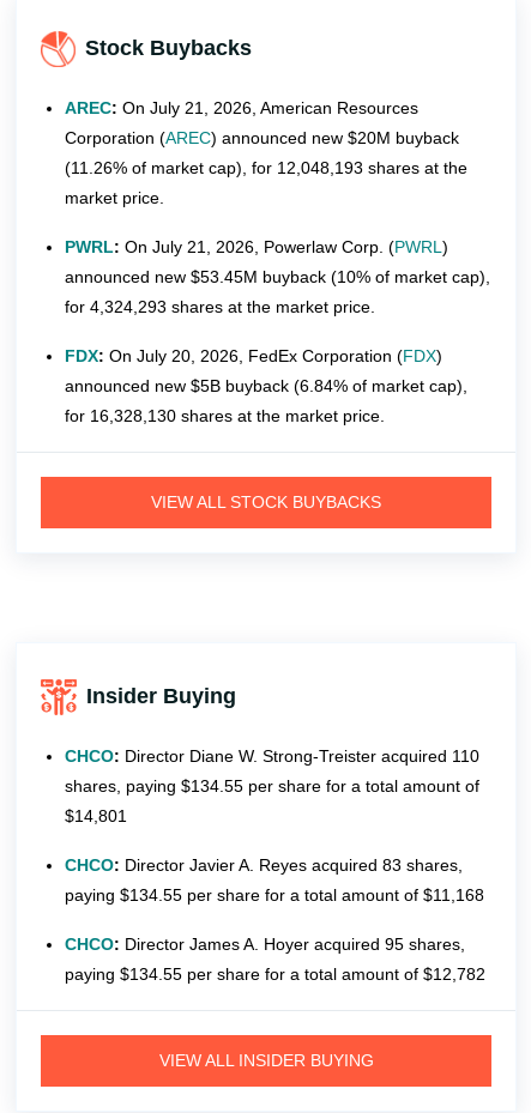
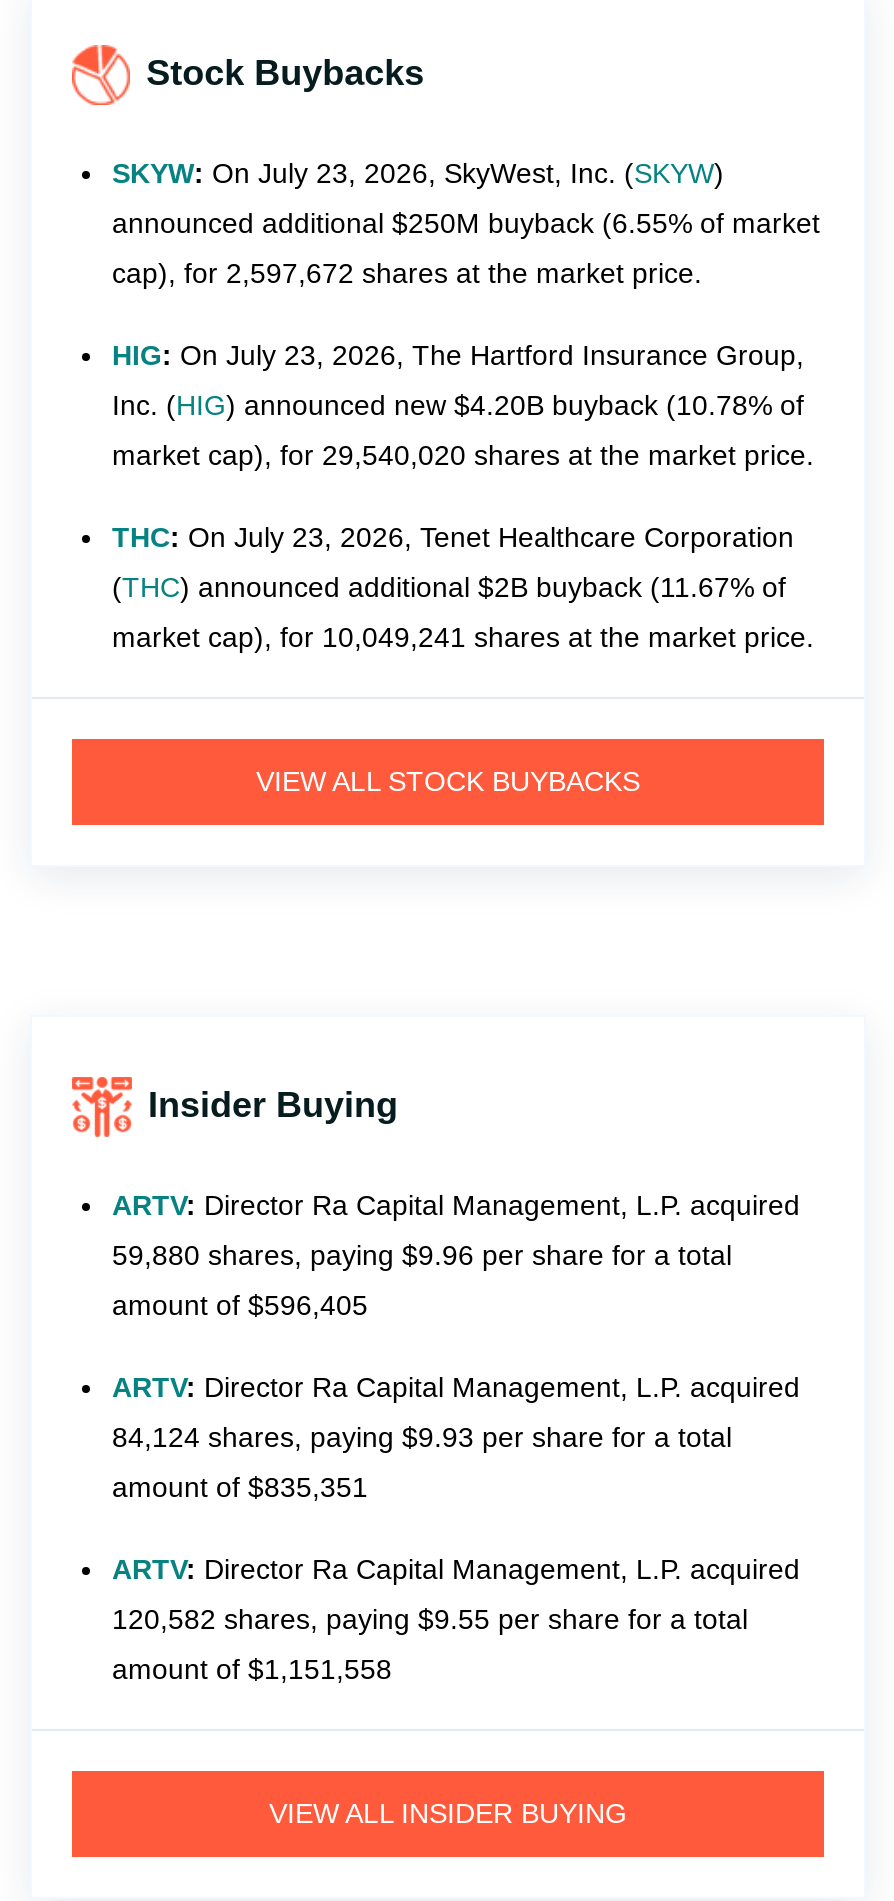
[65,98,490,425] AREC: On July 21, 2026, American Resources | Corporation (AREC) announced new $20M buyback | (11.26% of market cap), for 12,048,193 shares at the | market price. | PWRL: On July 21, 2026, Powerlaw Corp. (PWRL) | announced new $53.45M buyback (10% of market cap), | for 4,324,293 shares at the market price. | FDX: On July 20, 2026, FedEx Corporation (FDX) | announced new $5B buyback (6.84% of market cap), | for 16,328,130 shares at the market price. -> [112,157,820,653] SKYW: On July 23, 2026, SkyWest, Inc. (SKYW) | announced additional $250M buyback (6.55% of market | cap), for 2,597,672 shares at the market price. | HIG: On July 23, 2026, The Hartford Insurance Group, | Inc. (HIG) announced new $4.20B buyback (10.78% of | market cap), for 29,540,020 shares at the market price. | THC: On July 23, 2026, Tenet Healthcare Corporation | (THC) announced additional $2B buyback (11.67% of | market cap), for 10,049,241 shares at the market price.
moved [40,492,381,715] -> [70,765,640,1137]: [image] | VIEW ALL STOCK BUYBACKS | Insider Buying
[65,746,485,983] CHCO: Director Diane W. Strong-Treister acquired 110 | shares, paying $134.55 per share for a total amount of | $14,801 | CHCO: Director Javier A. Reyes acquired 83 shares, | paying $134.55 per share for a total amount of $11,168 | CHCO: Director James A. Hoyer acquired 95 shares, | paying $134.55 per share for a total amount of $12,782 -> [112,1189,800,1685] ARTV: Director Ra Capital Management, L.P. acquired | 59,880 shares, paying $9.96 per share for a total | amount of $596,405 | ARTV: Director Ra Capital Management, L.P. acquired | 84,124 shares, paying $9.93 per share for a total | amount of $835,351 | ARTV: Director Ra Capital Management, L.P. acquired | 120,582 shares, paying $9.55 per share for a total | amount of $1,151,558

